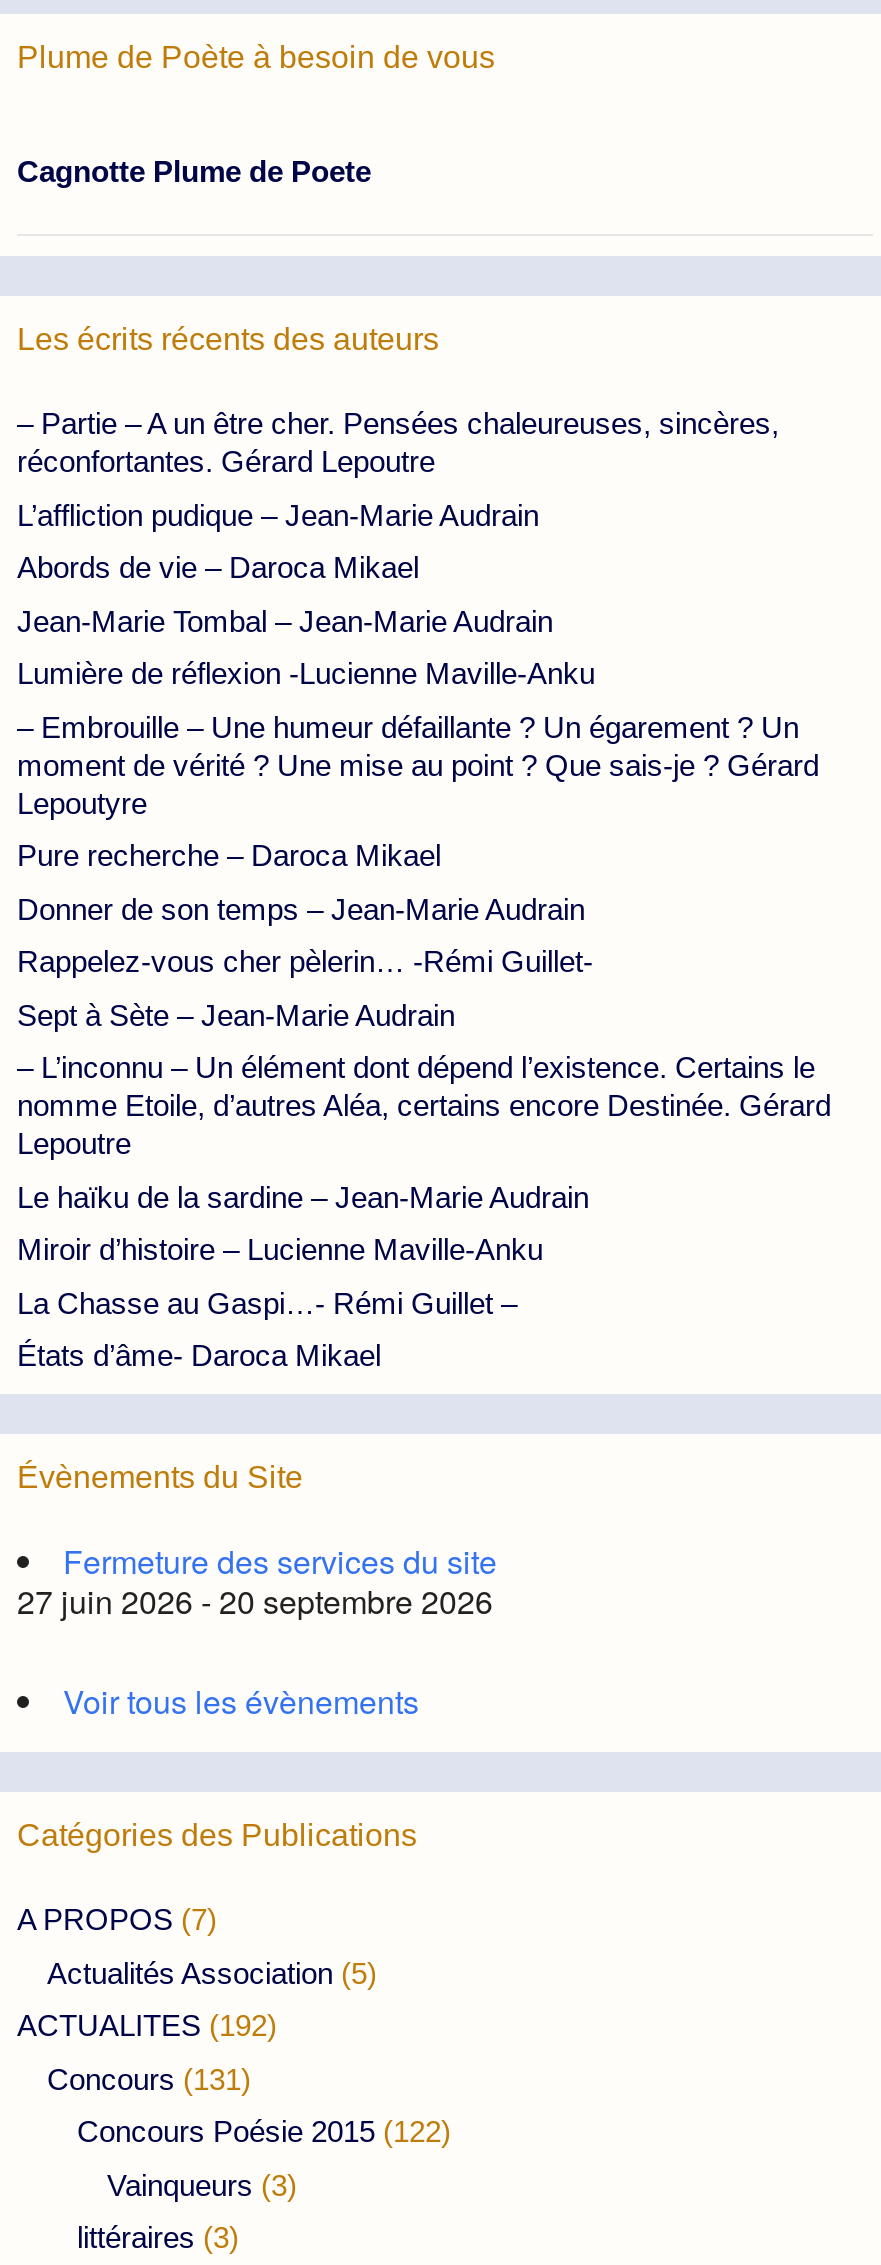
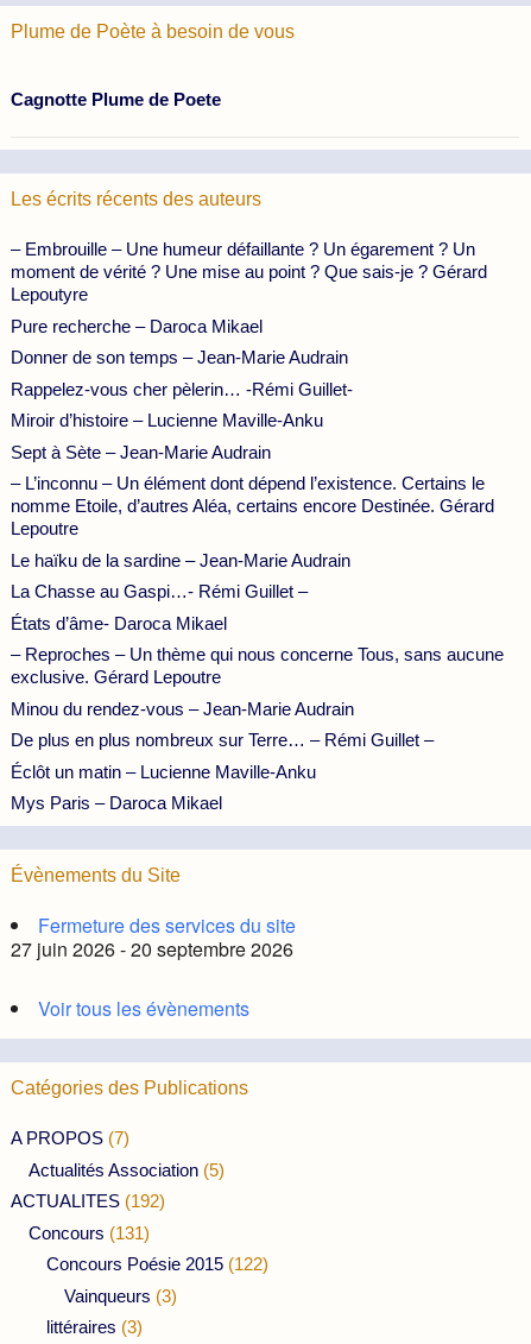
[17,407,779,691] – Partie – A un être cher. Pensées chaleureuses, sincères, | réconfortantes. Gérard Lepoutre | L’affliction pudique – Jean-Marie Audrain | Abords de vie – Daroca Mikael | Jean-Marie Tombal – Jean-Marie Audrain | Lumière de réflexion -Lucienne Maville-Anku -> none
moved [17,710,819,979] -> [11,239,487,399]: – Embrouille – Une humeur défaillante ? Un égarement ? Un | moment de vérité ? Une mise au point ? Que sais-je ? Gérard | Lepoutyre | Pure recherche – Daroca Mikael | Donner de son temps – Jean-Marie Audrain | Rappelez-vous cher pèlerin… -Rémi Guillet-
moved [17,998,831,1214] -> [11,442,494,570]: Sept à Sète – Jean-Marie Audrain | – L’inconnu – Un élément dont dépend l’existence. Certains le | nomme Etoile, d’autres Aléa, certains encore Destinée. Gérard | Lepoutre | Le haïku de la sardine – Jean-Marie Audrain
moved [17,1233,543,1267] -> [11,410,323,431]: Miroir d’histoire – Lucienne Maville-Anku
moved [17,1286,517,1373] -> [11,582,308,633]: La Chasse au Gaspi…- Rémi Guillet – | États d’âme- Daroca Mikael
none -> [11,645,504,813] – Reproches – Un thème qui nous concerne Tous, sans aucune | exclusive. Gérard Lepoutre | Minou du rendez-vous – Jean-Marie Audrain | De plus en plus nombreux sur Terre… – Rémi Guillet – | Éclôt un matin – Lucienne Maville-Anku | Mys Paris – Daroca Mikael

